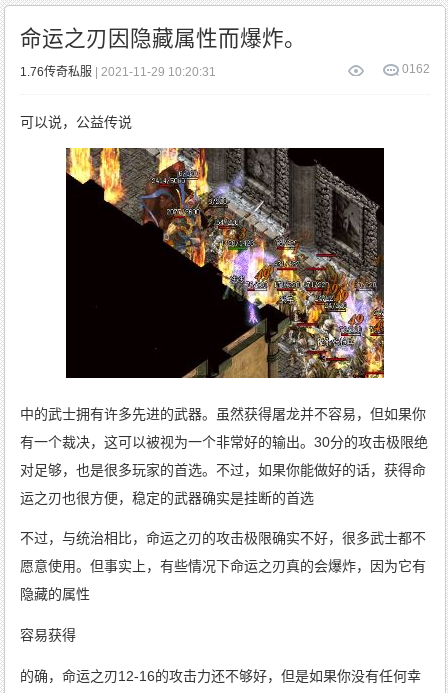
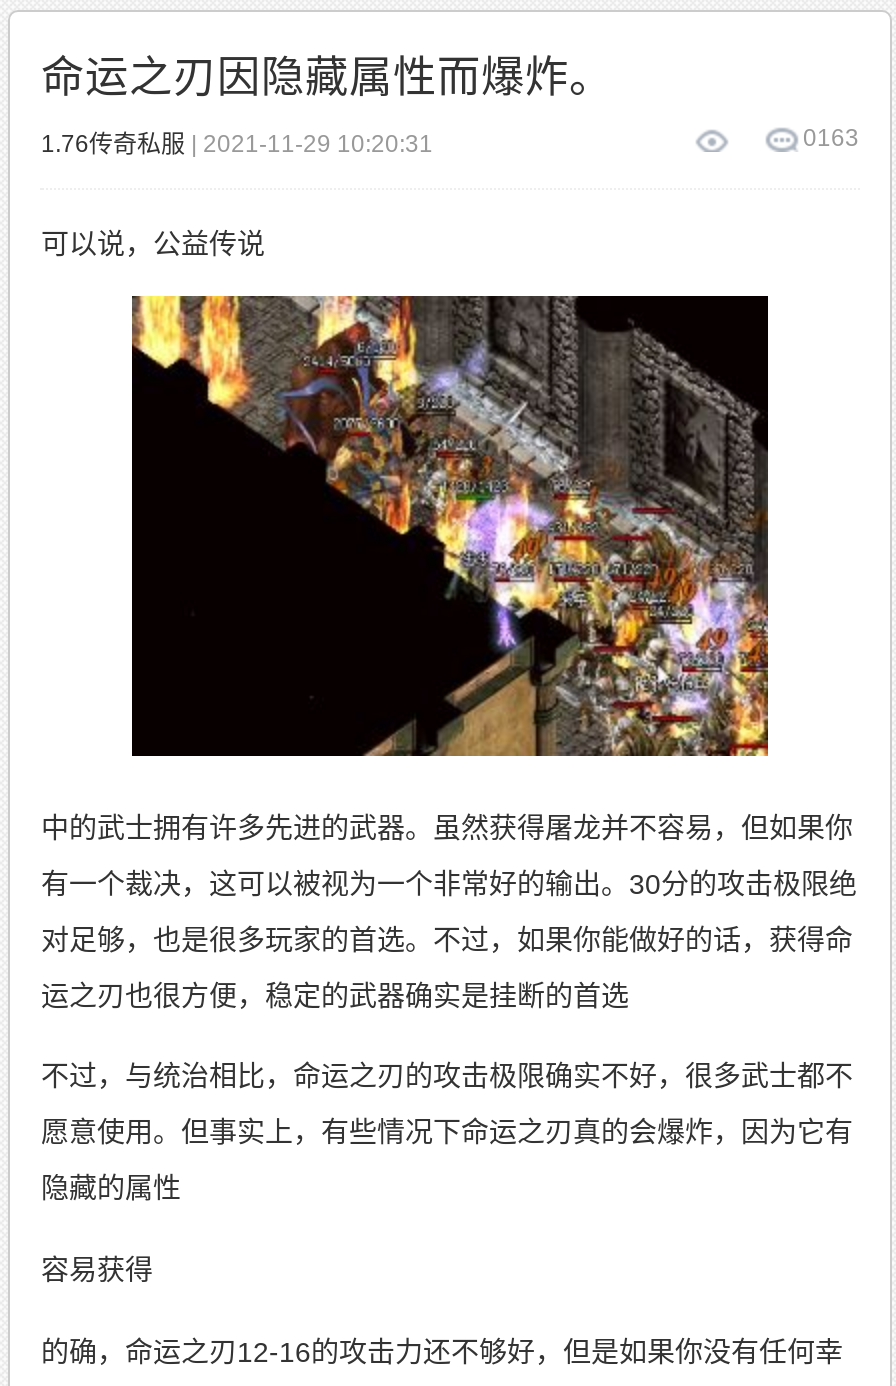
[401,62,429,76] 0 162 -> [803,124,859,152] 0 163

